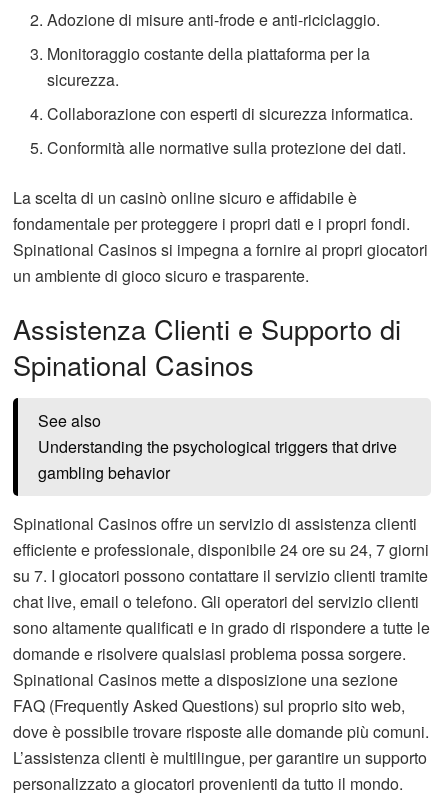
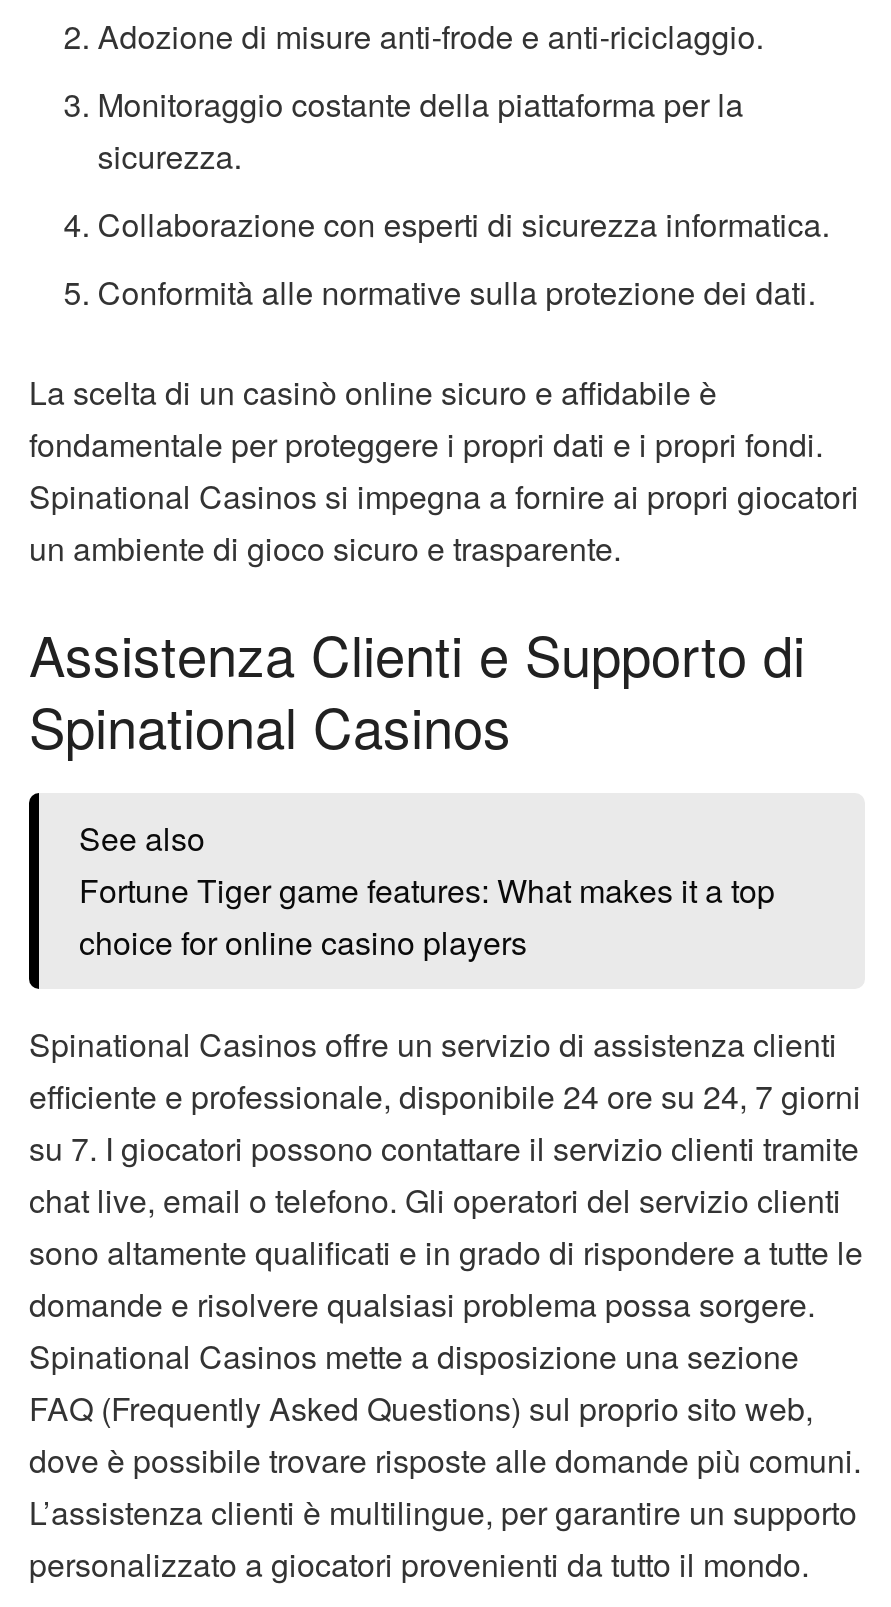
[38,435,397,484] Understanding the psychological triggers that drive | gambling behavior -> [79,867,775,965] Fortune Tiger game features: What makes it a top | choice for online casino players

